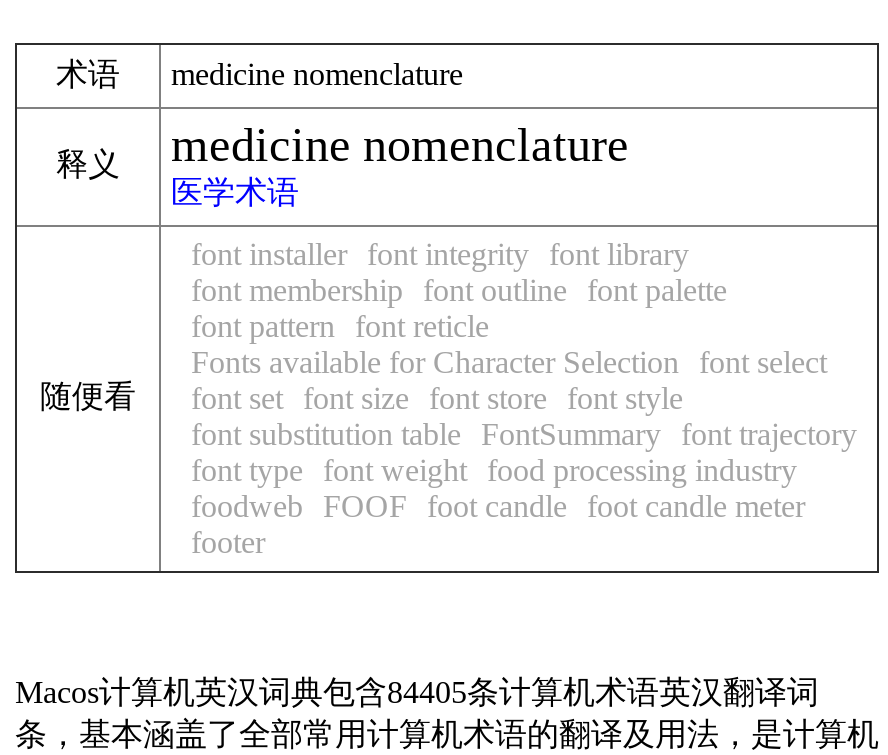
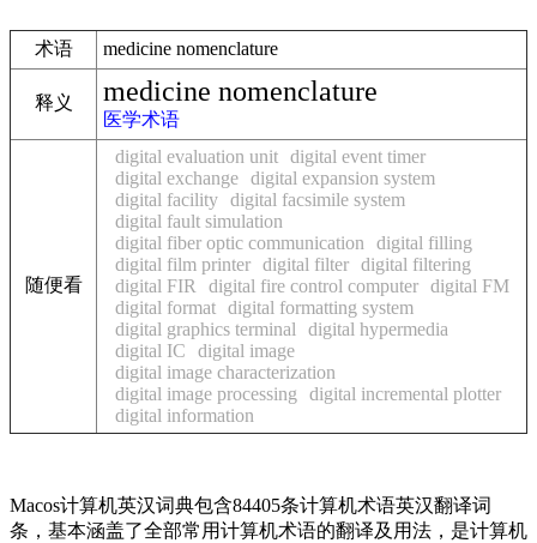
[191,237,857,559] font installer font integrity font library | font membership font outline font palette | font pattern font reticle | Fonts available for Character Selection font select | font set font size font store font style | font substitution table FontSummary font trajectory | font type font weight food processing industry | foodweb FOOF foot candle foot candle meter | footer -> [115,146,509,426] digital evaluation unit digital event timer | digital exchange digital expansion system | digital facility digital facsimile system | digital fault simulation | digital fiber optic communication digital filling | digital film printer digital filter digital filtering | digital FIR digital fire control computer digital FM | digital format digital formatting system | digital graphics terminal digital hypermedia | digital IC digital image | digital image characterization | digital image processing digital incremental plotter | digital information

